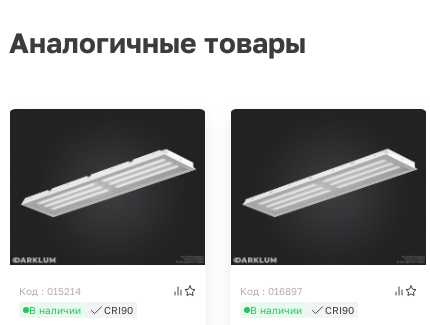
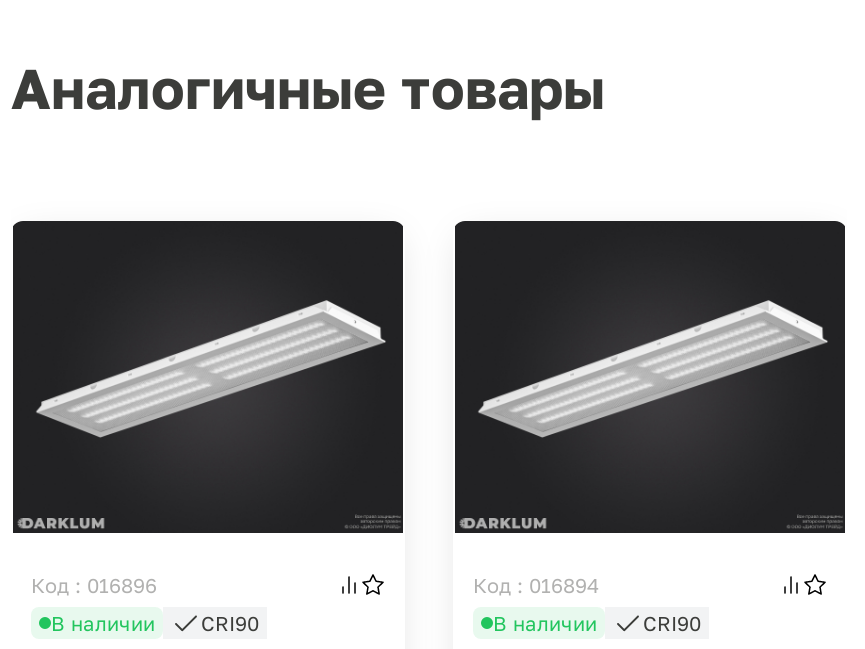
[19,285,81,297] Код : 015214 -> [31,573,157,597] Код : 016896
[240,285,302,297] Код : 016897 -> [473,573,599,597] Код : 016894

